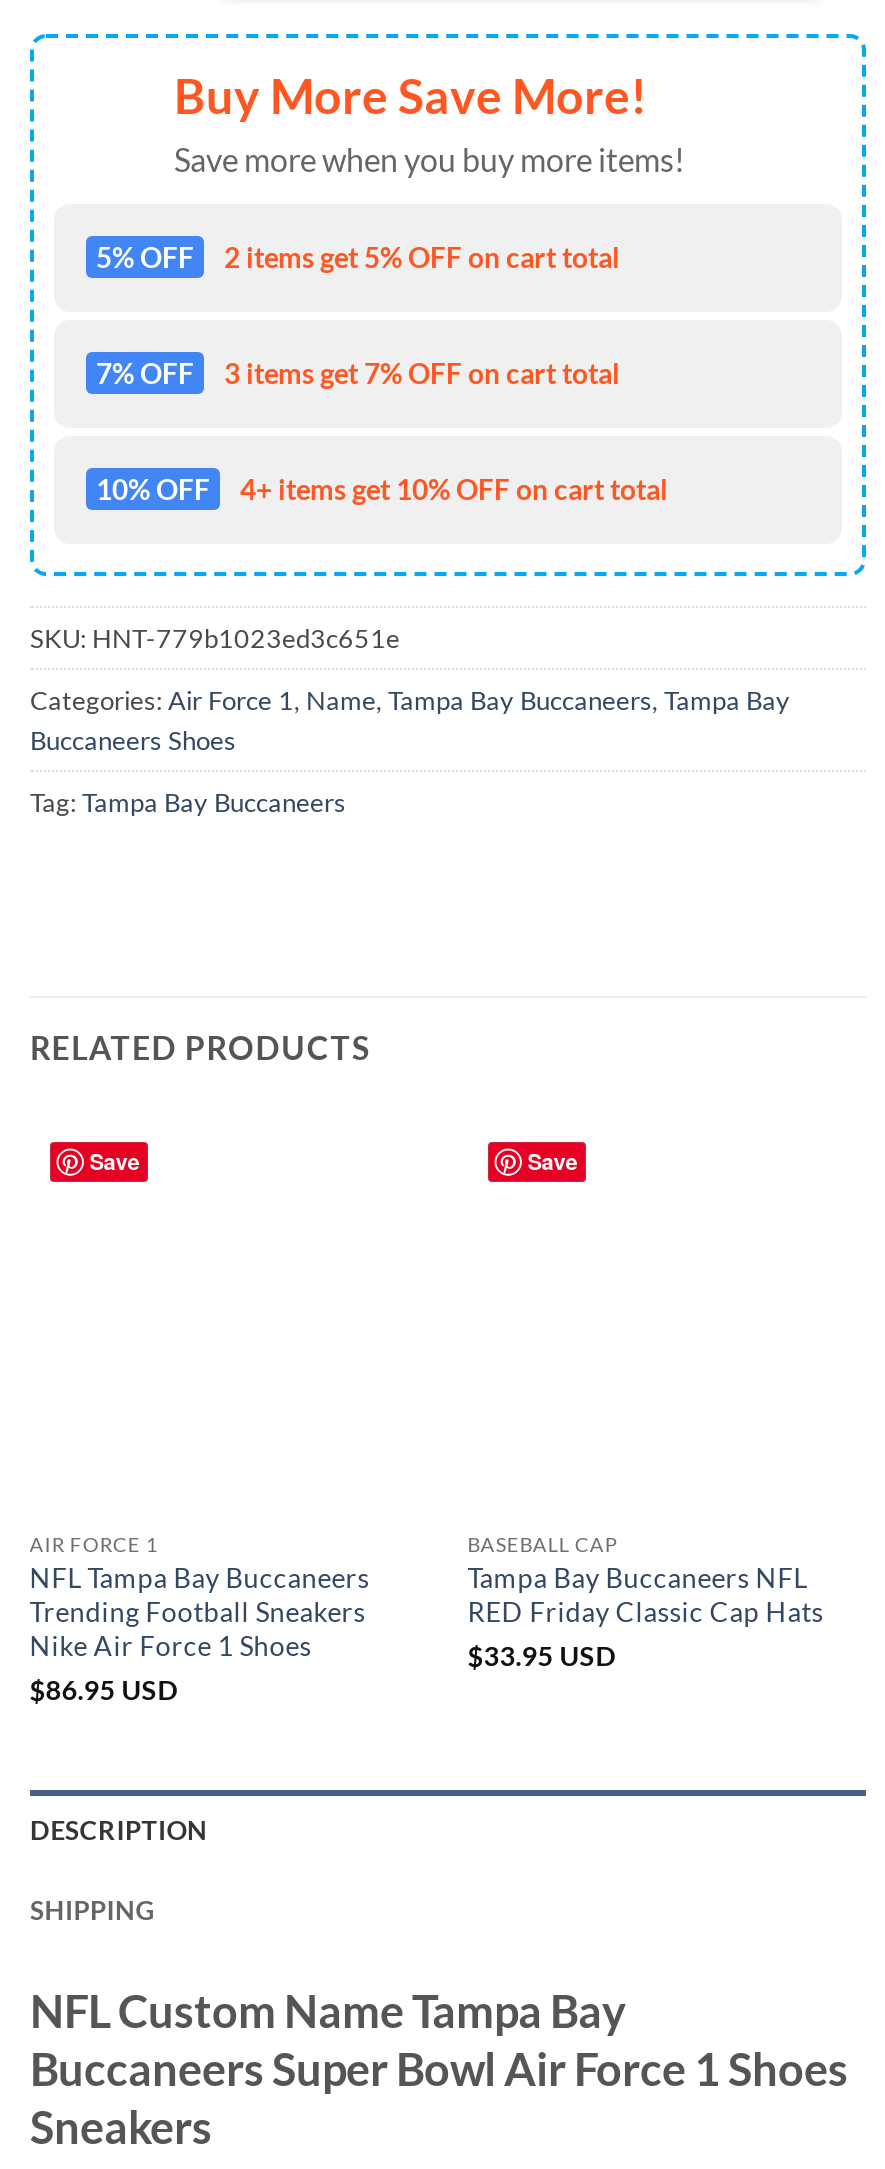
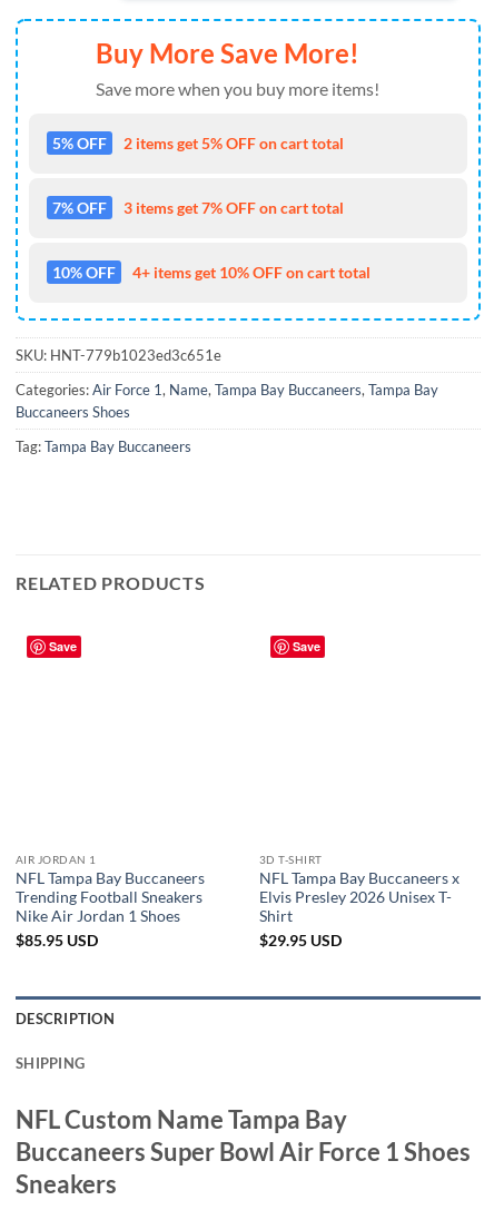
[30,1533,159,1557] AIR FORCE 1 -> [15,853,97,866] AIR JORDAN 1
[468,1533,824,1673] BASEBALL CAP | Tampa Bay Buccaneers NFL | RED Friday Classic Cap Hats | $33.95 USD -> [259,853,459,950] 3D T-SHIRT | NFL Tampa Bay Buccaneers x | Elvis Presley 2026 Unisex T- | Shirt | $29.95 USD
[30,1630,312,1662] Nike Air Force 1 Shoes -> [15,907,180,925] Nike Air Jordan 1 Shoes
[30,1675,178,1707] $86.95 USD -> [15,932,98,950] $85.95 USD

